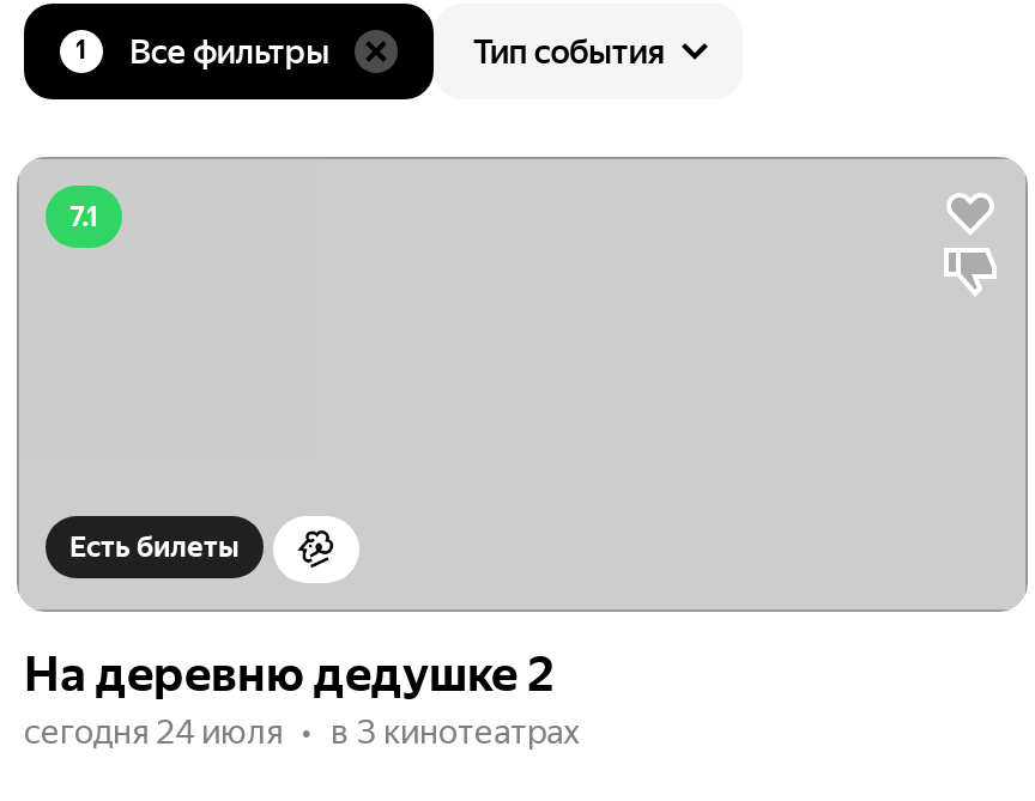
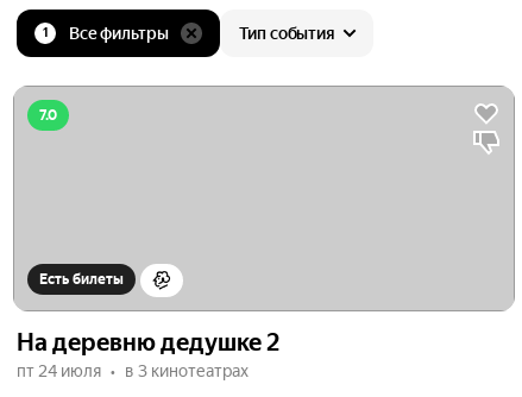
[69,200,98,233] 7.1 -> [39,107,57,124] 7.0
[24,712,283,751] сегодня 24 июля -> [17,361,101,380] пт 24 июля

